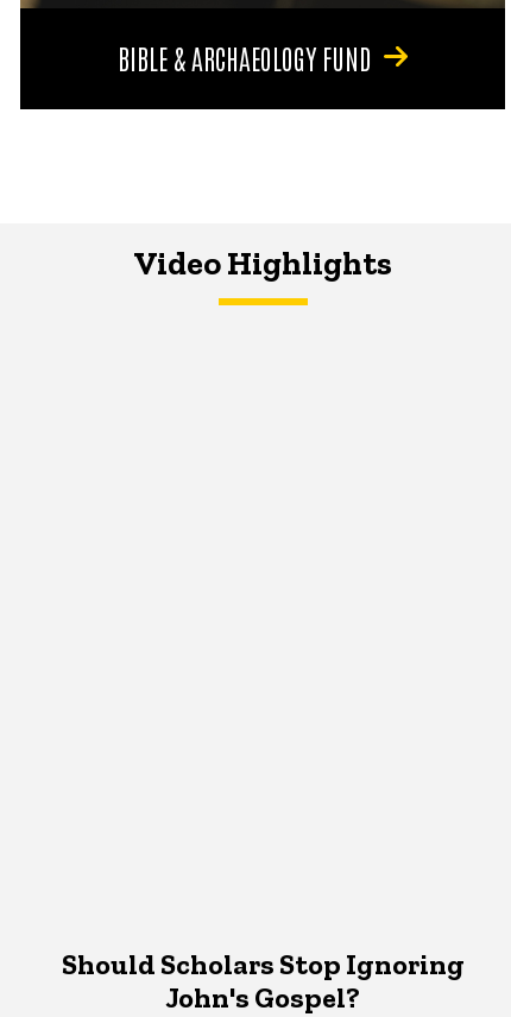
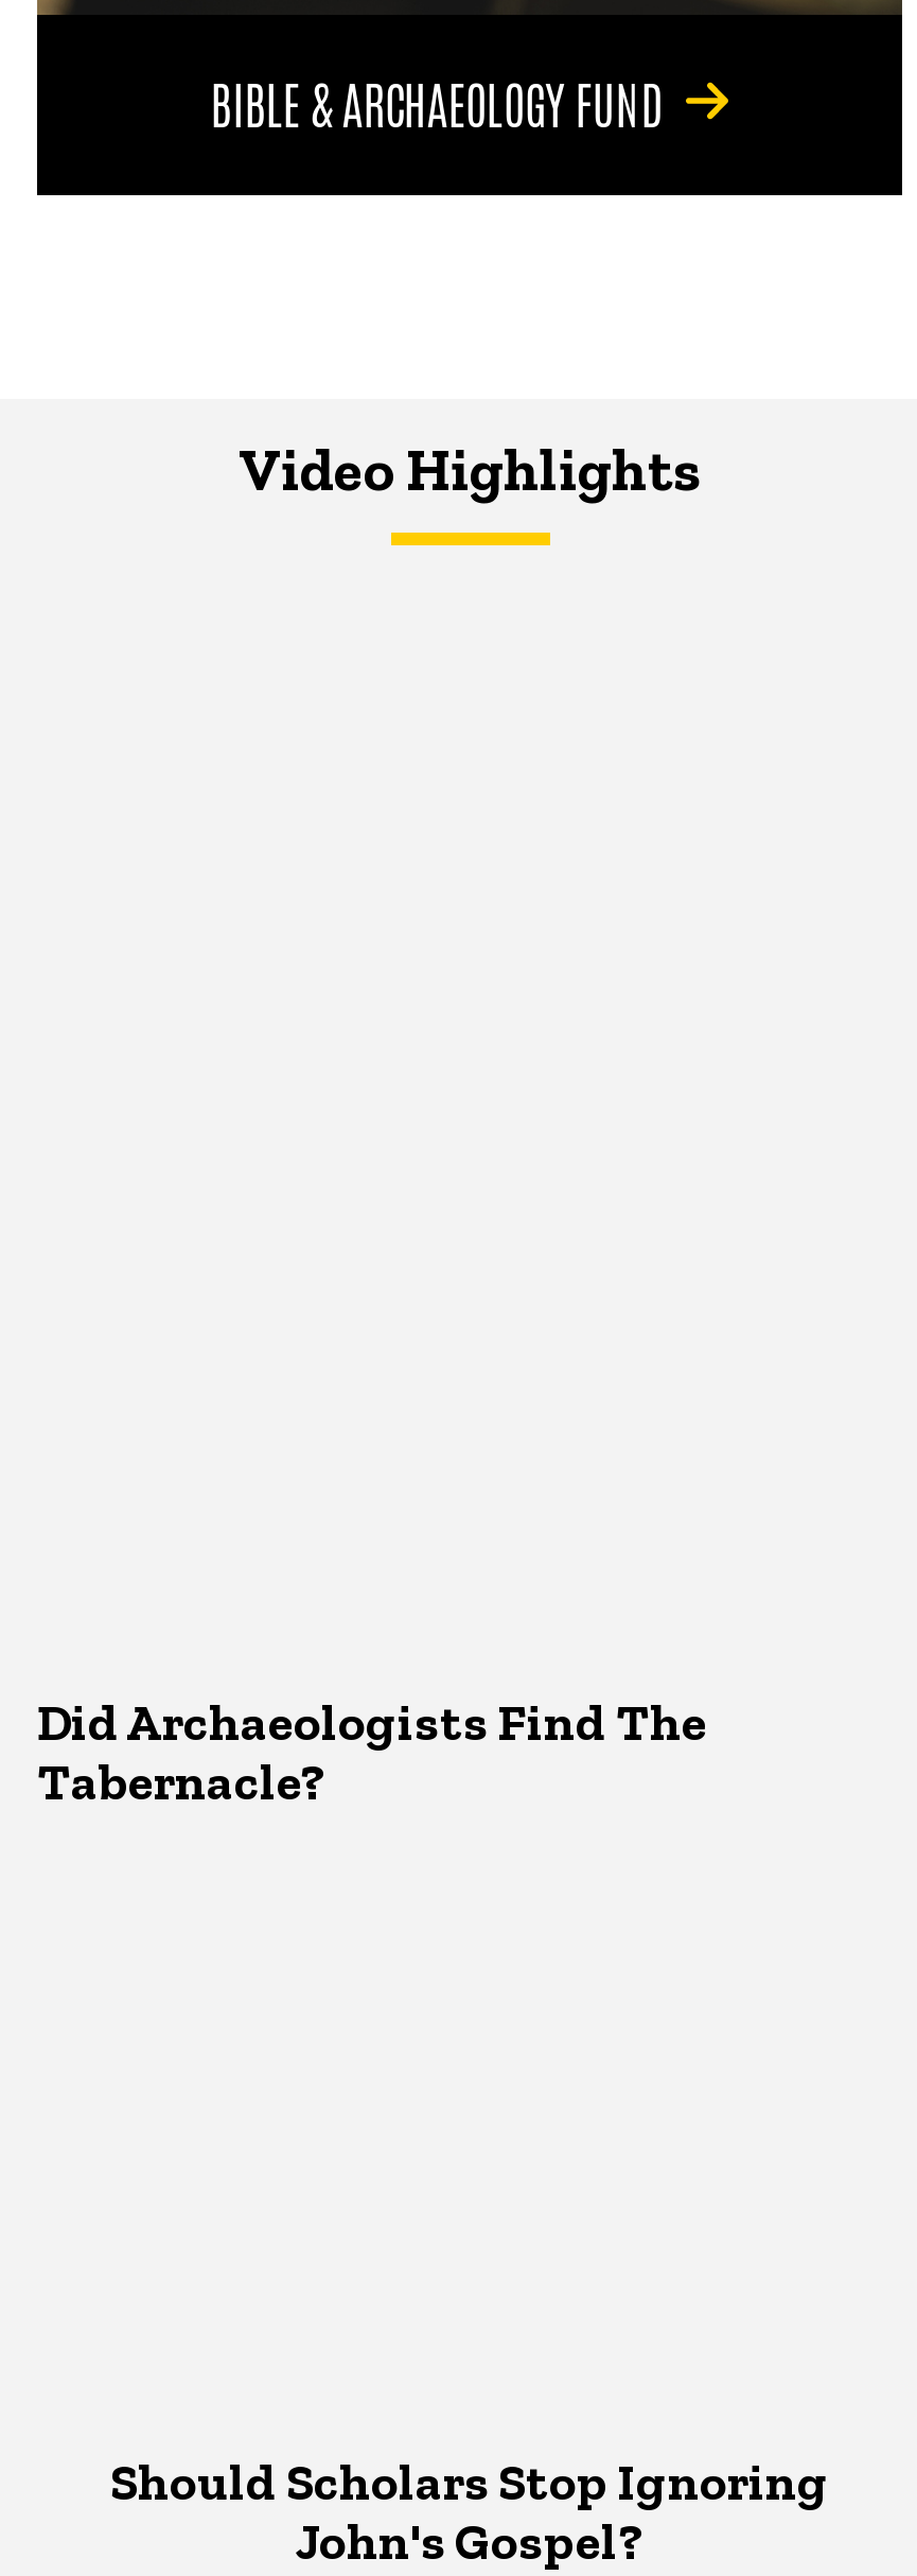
none -> [37,1691,707,1812] Did Archaeologists Find The | Tabernacle?

